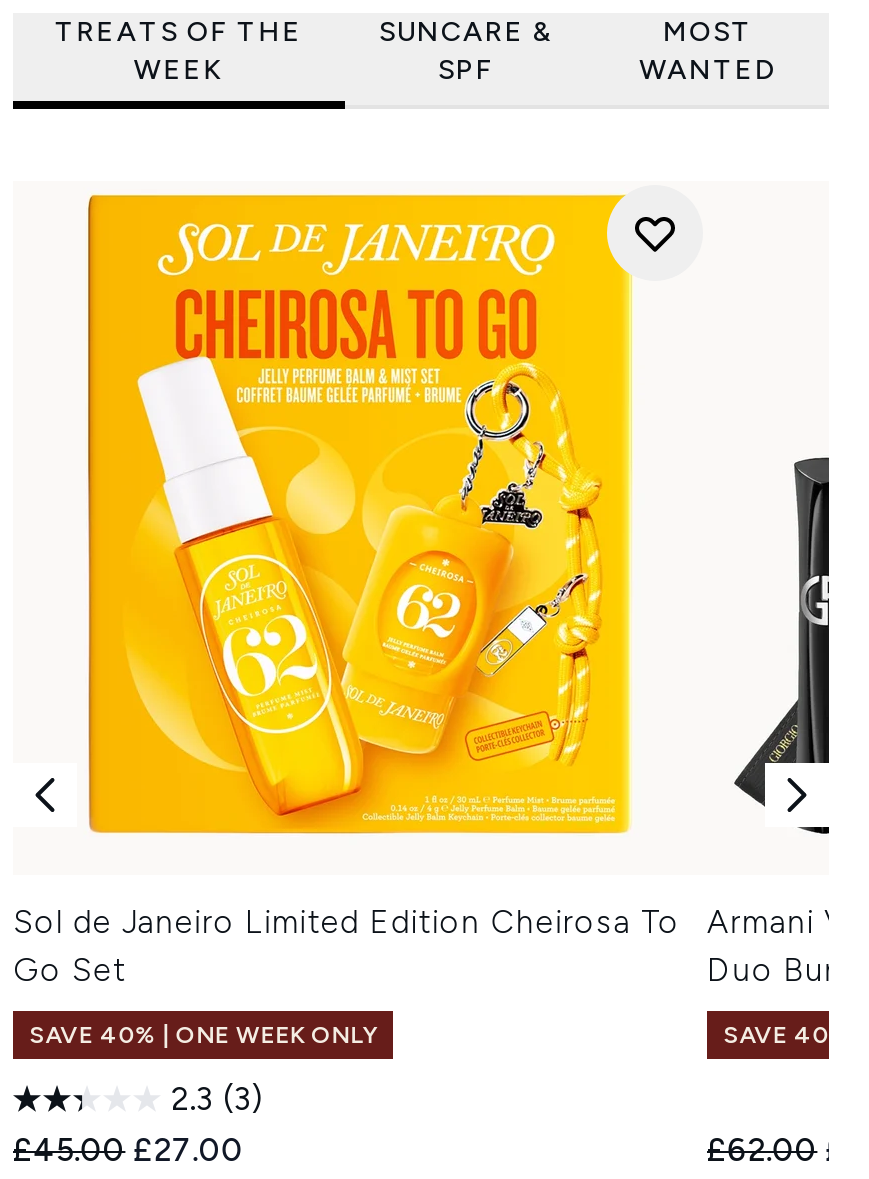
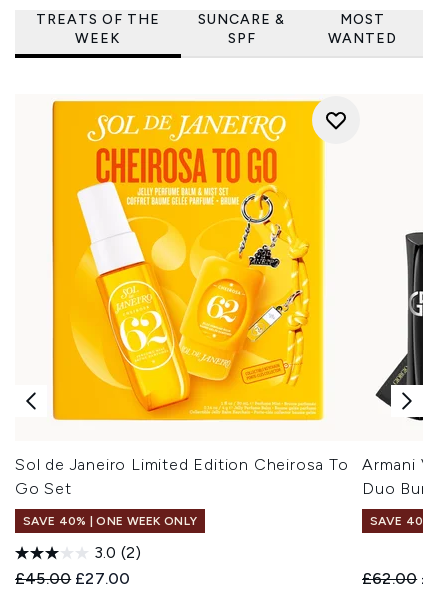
[171,1079,263,1117] 2.3 (3) -> [94,543,141,562] 3.0 (2)

